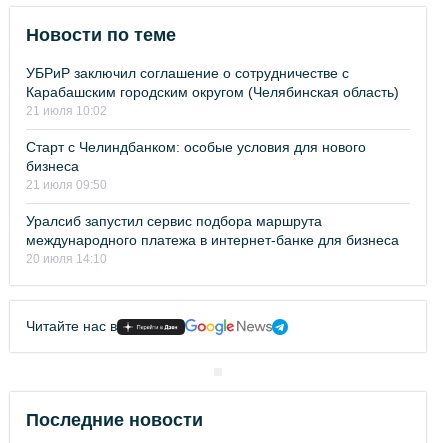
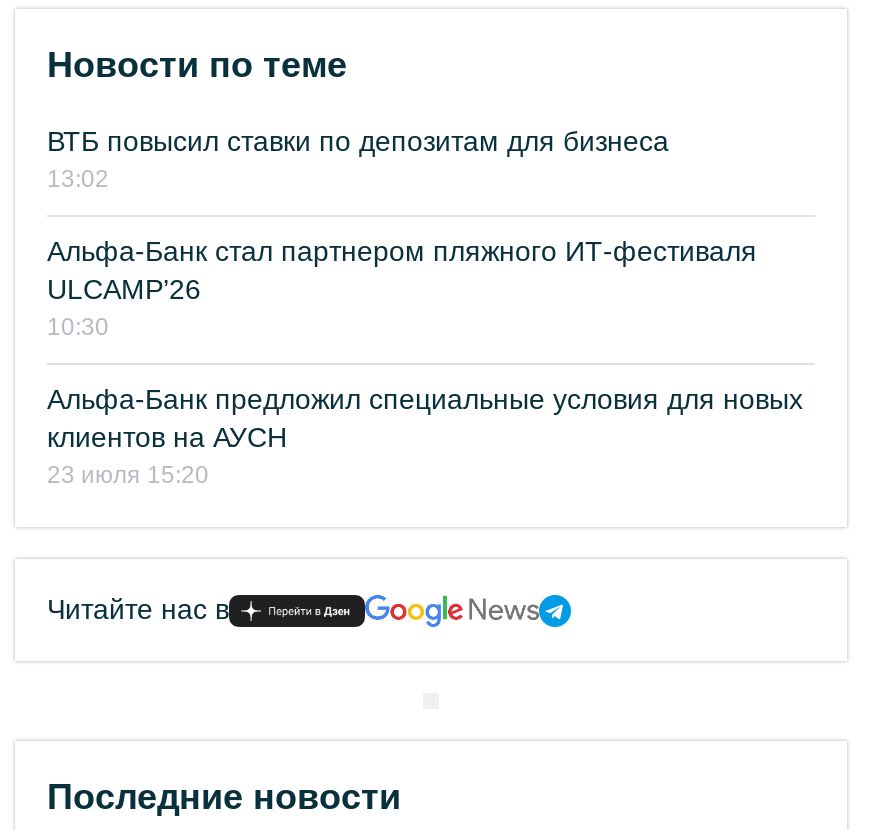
[26,65,399,118] УБРиР заключил соглашение о сотрудничестве с | Карабашским городским округом (Челябинская область) | 21 июля 10:02 -> [47,125,669,193] ВТБ повысил ставки по депозитам для бизнеса | 13:02
[26,139,366,192] Старт с Челиндбанком: особые условия для нового | бизнеса | 21 июля 09:50 -> [47,235,757,341] Альфа-Банк стал партнером пляжного ИТ-фестиваля | ULCAMP’26 | 10:30
[26,213,399,266] Уралсиб запустил сервис подбора маршрута | международного платежа в интернет-банке для бизнеса | 20 июля 14:10 -> [47,383,803,489] Альфа-Банк предложил специальные условия для новых | клиентов на АУСН | 23 июля 15:20

